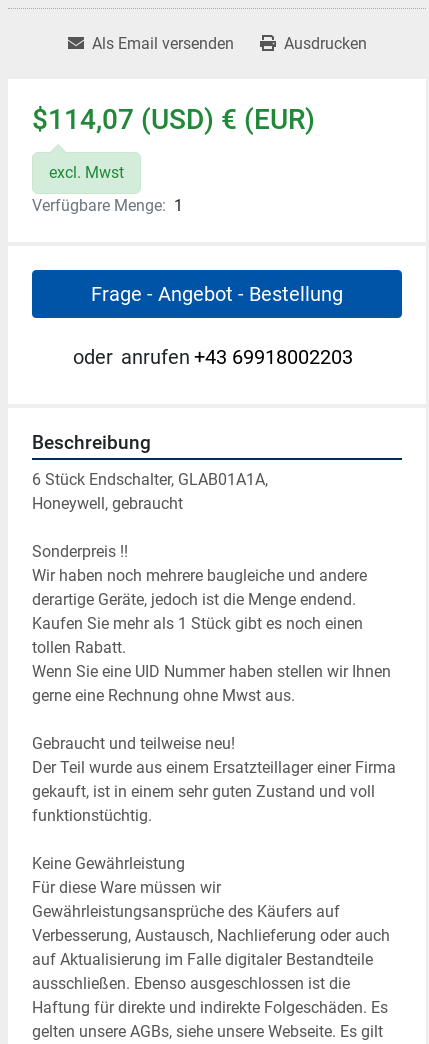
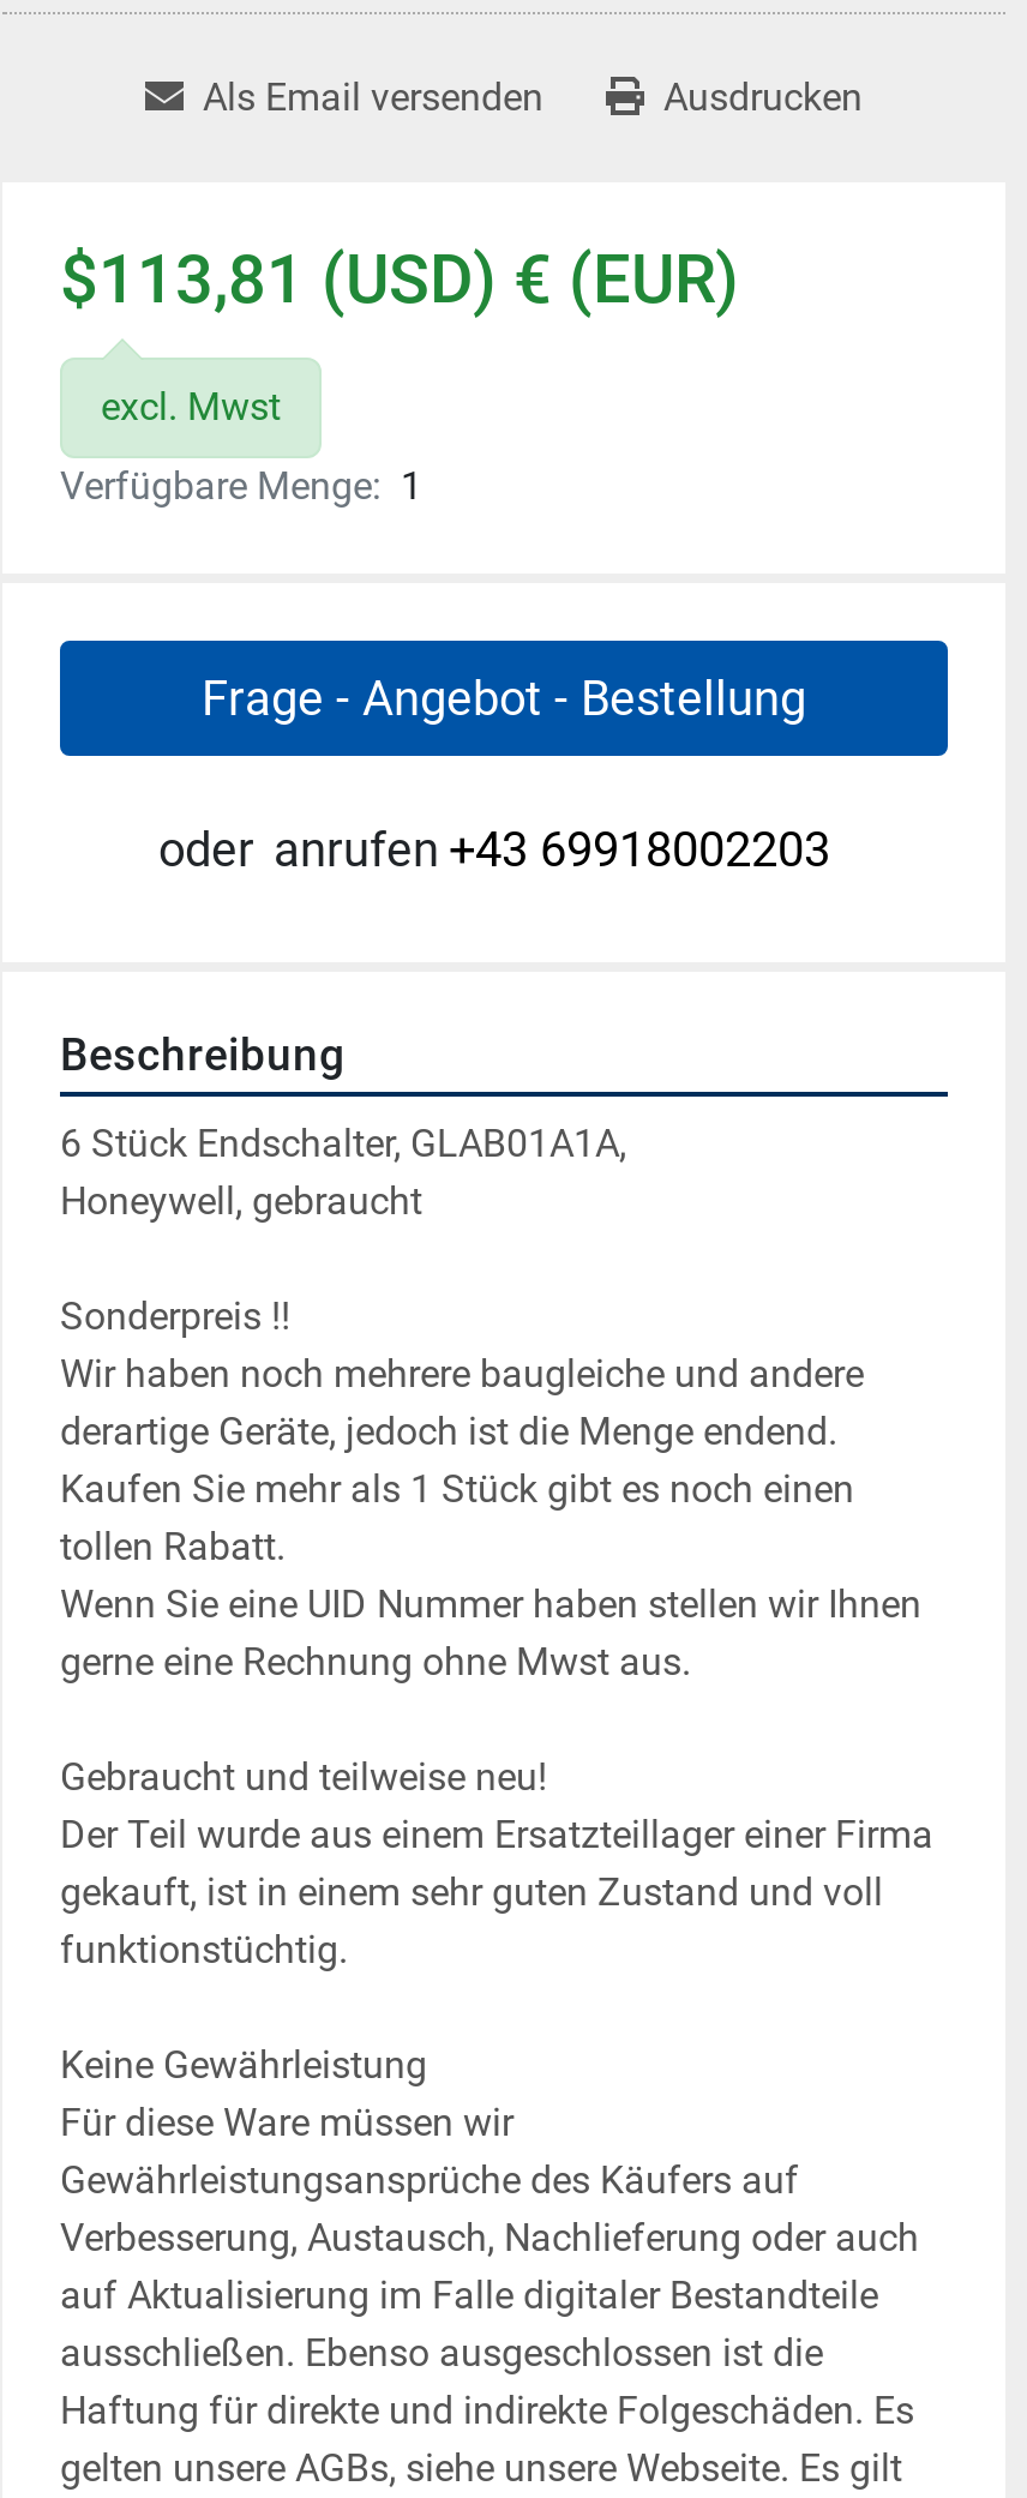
[32,103,315,136] $114,07 (USD) € (EUR) -> [60,240,739,319] $113,81 (USD) € (EUR)

